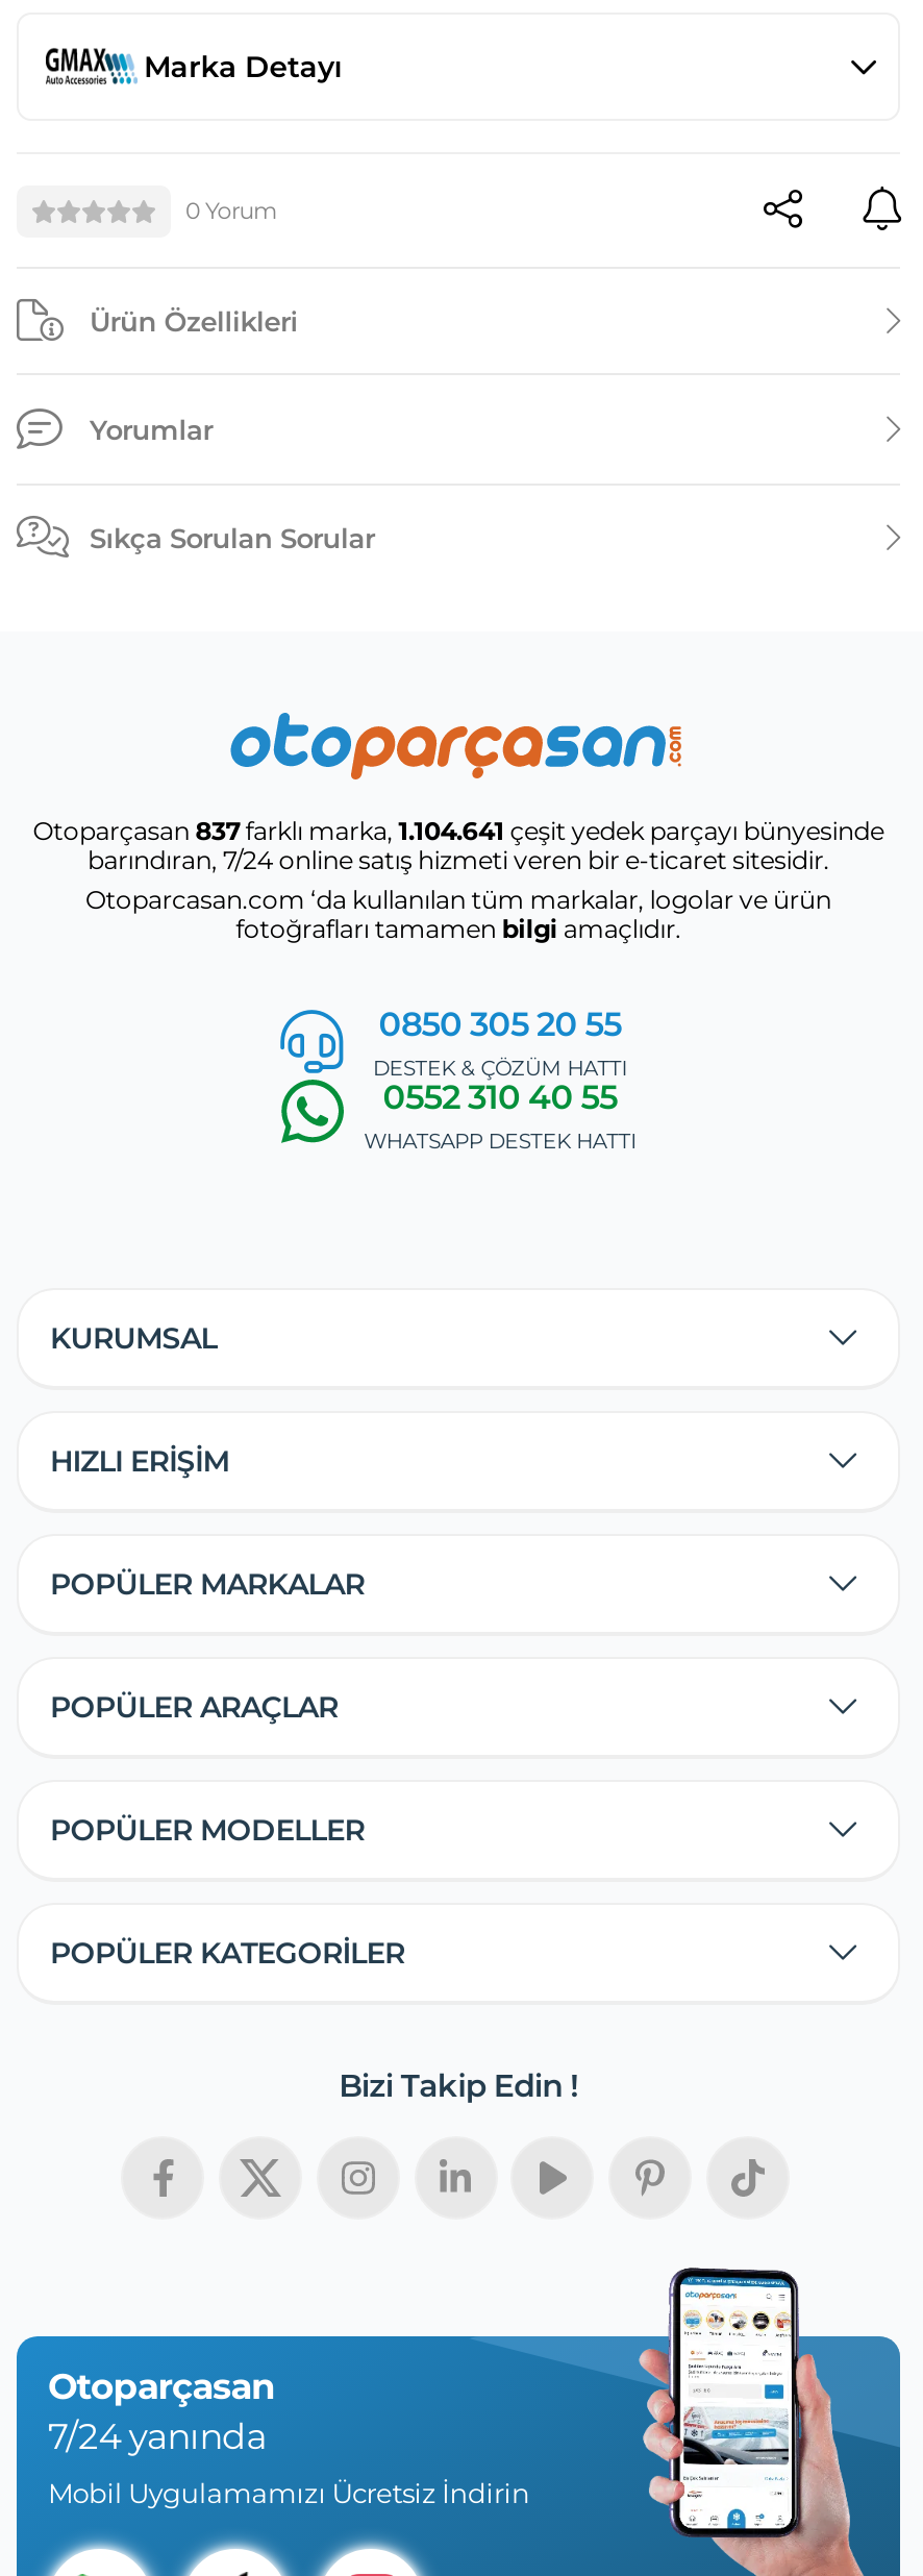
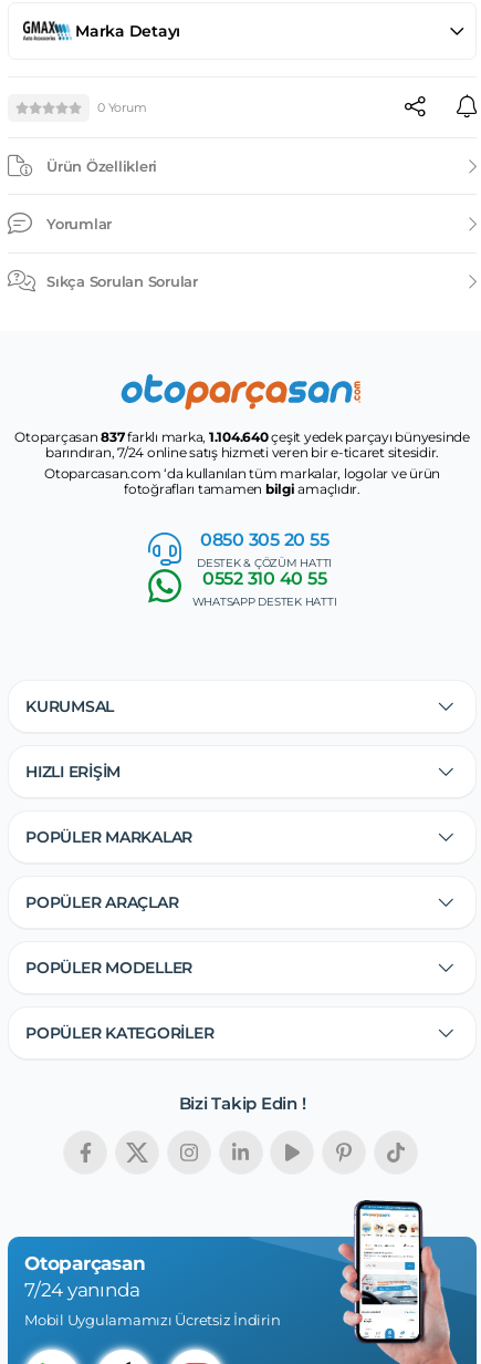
[33,814,884,846] Otoparçasan 837farklı marka, 1.104.641 çeşit yedek parçayı bünyesinde -> [15,428,470,445] Otoparçasan 837farklı marka, 1.104.640 çeşit yedek parçayı bünyesinde

